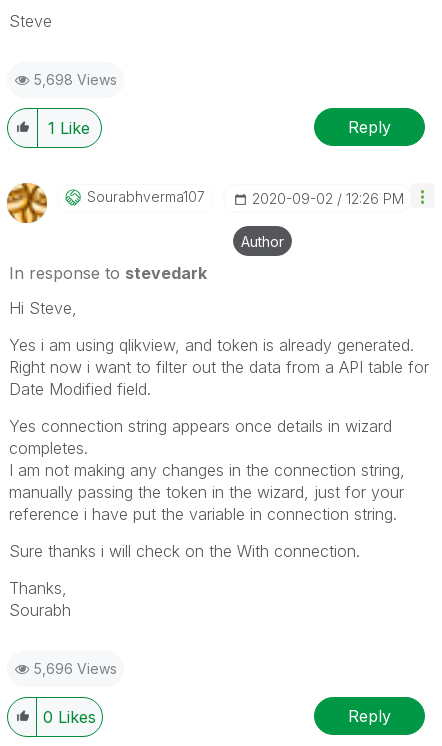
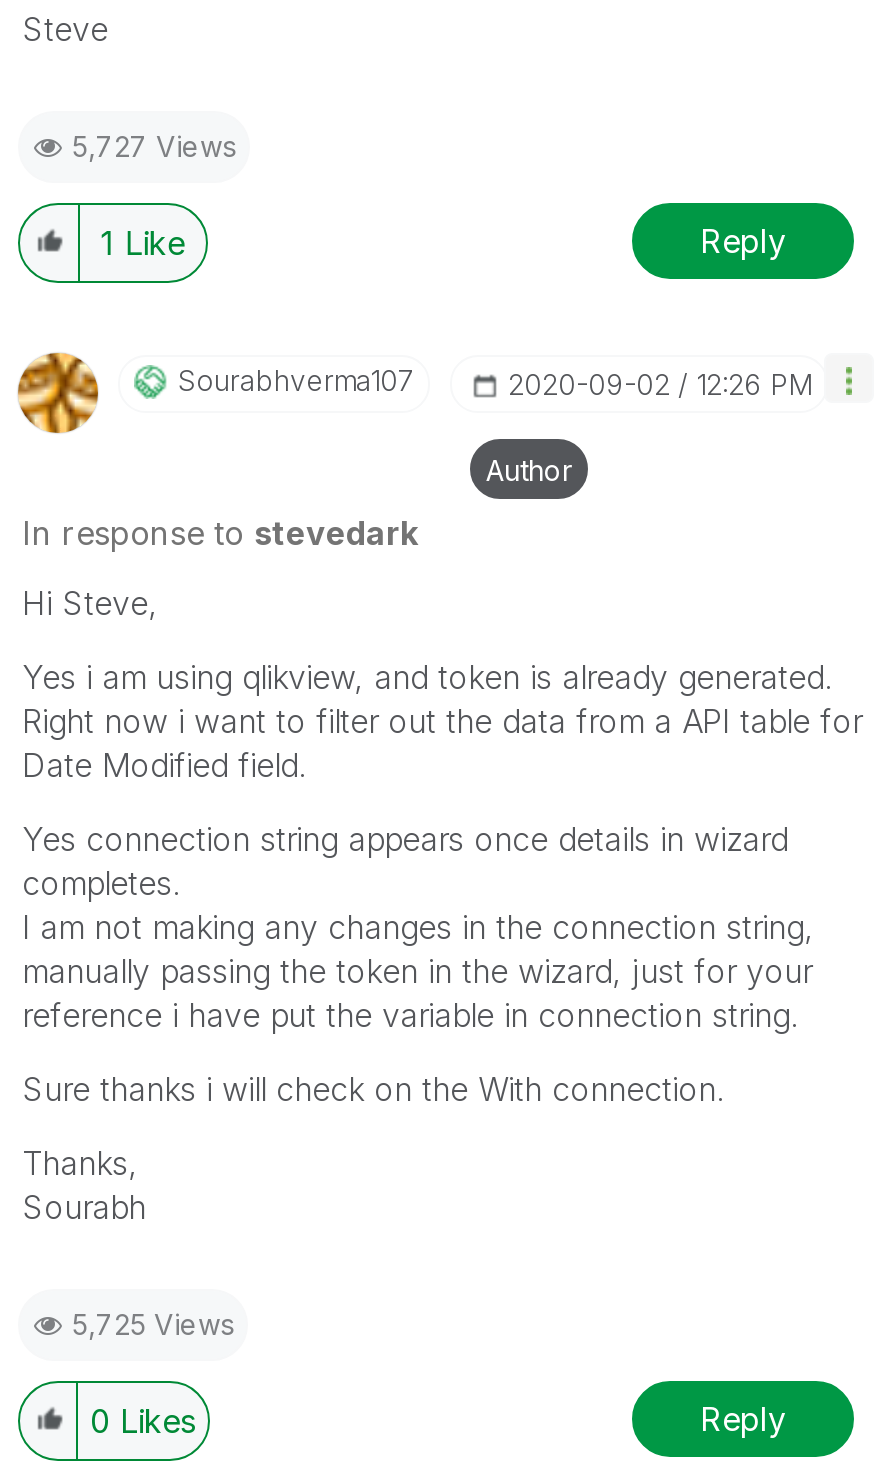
[34,71,117,88] 5,698 Views -> [72,129,236,163] 5,727 Views
[34,660,117,677] 5,696 Views -> [72,1307,234,1341] 5,725 Views

